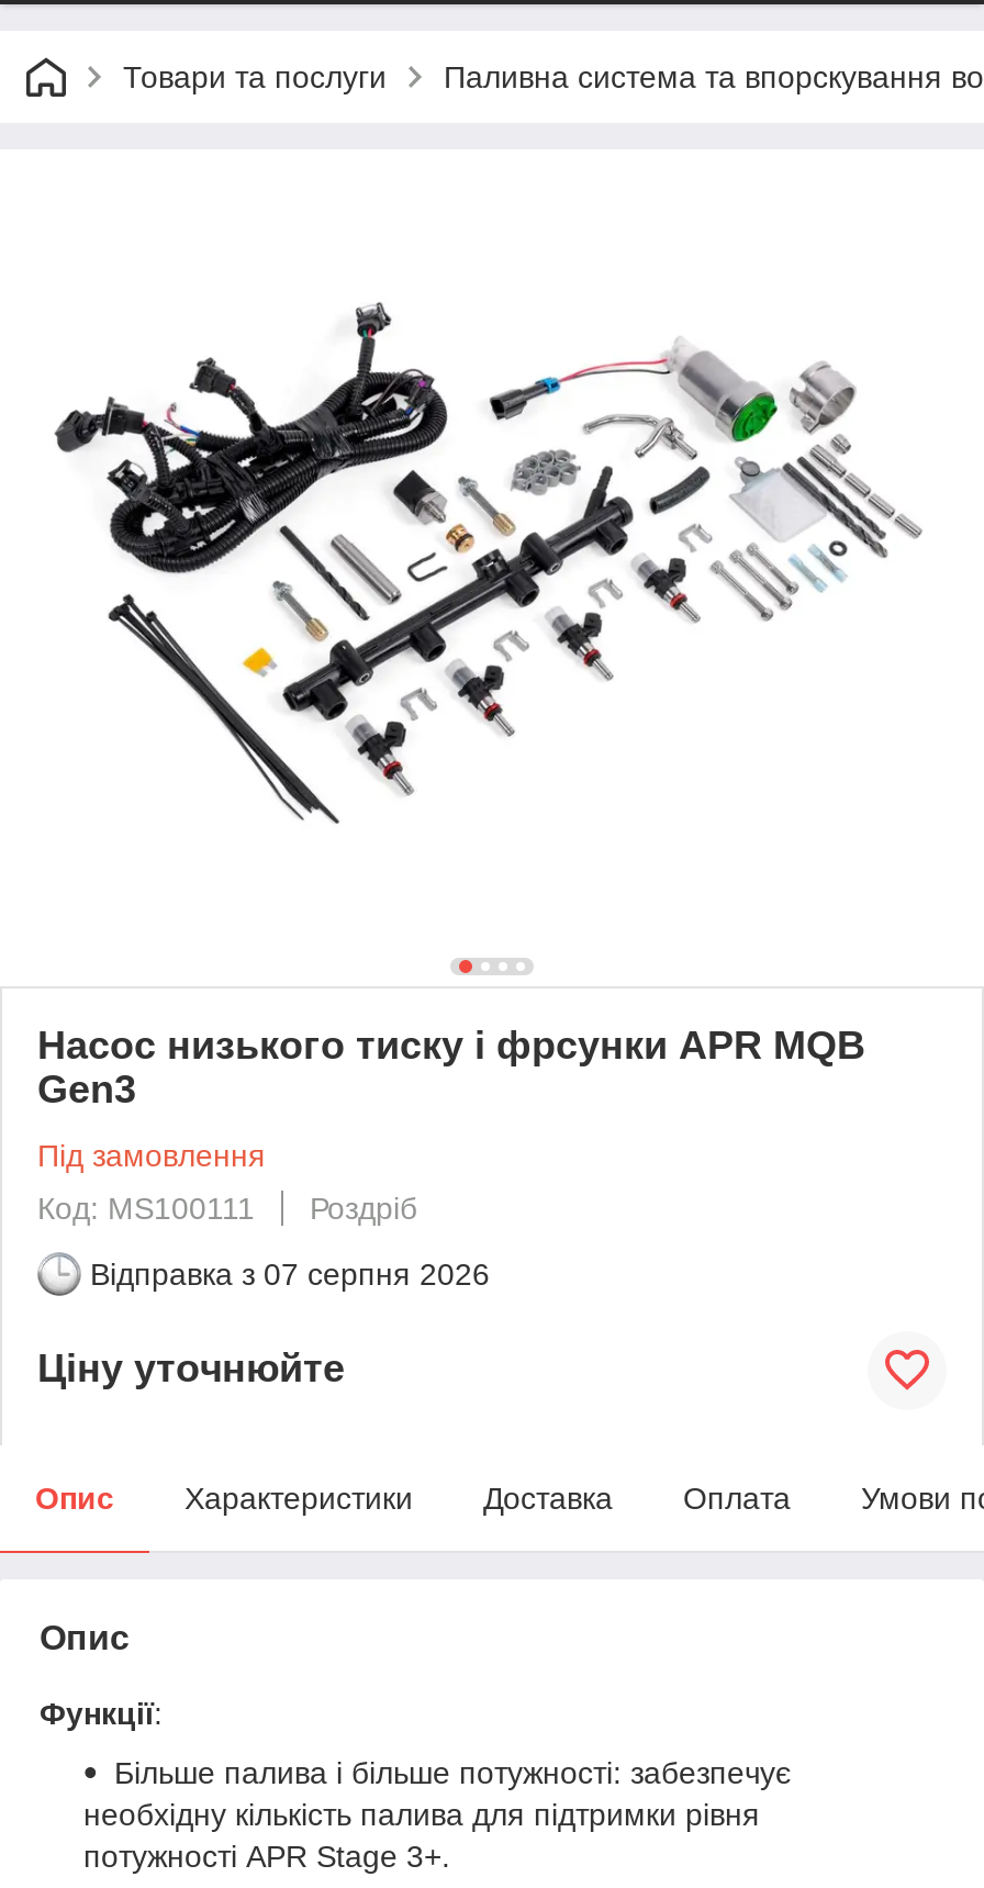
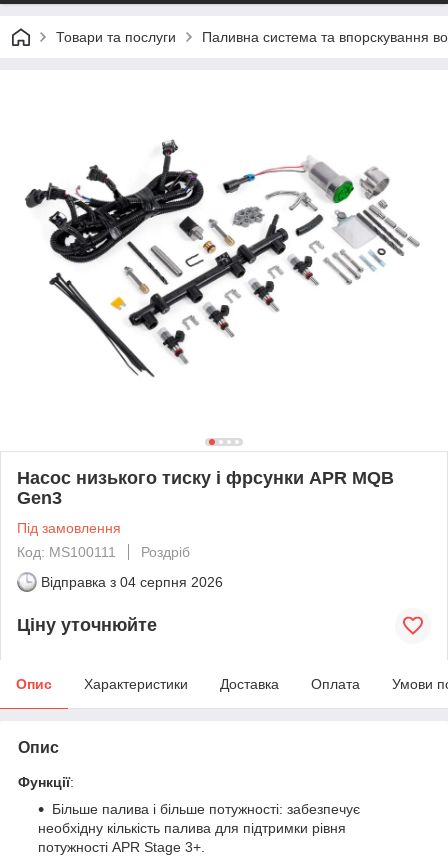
[90,1256,490,1291] Відправка з 07 серпня 2026 -> [41,574,223,590] Відправка з 04 серпня 2026

